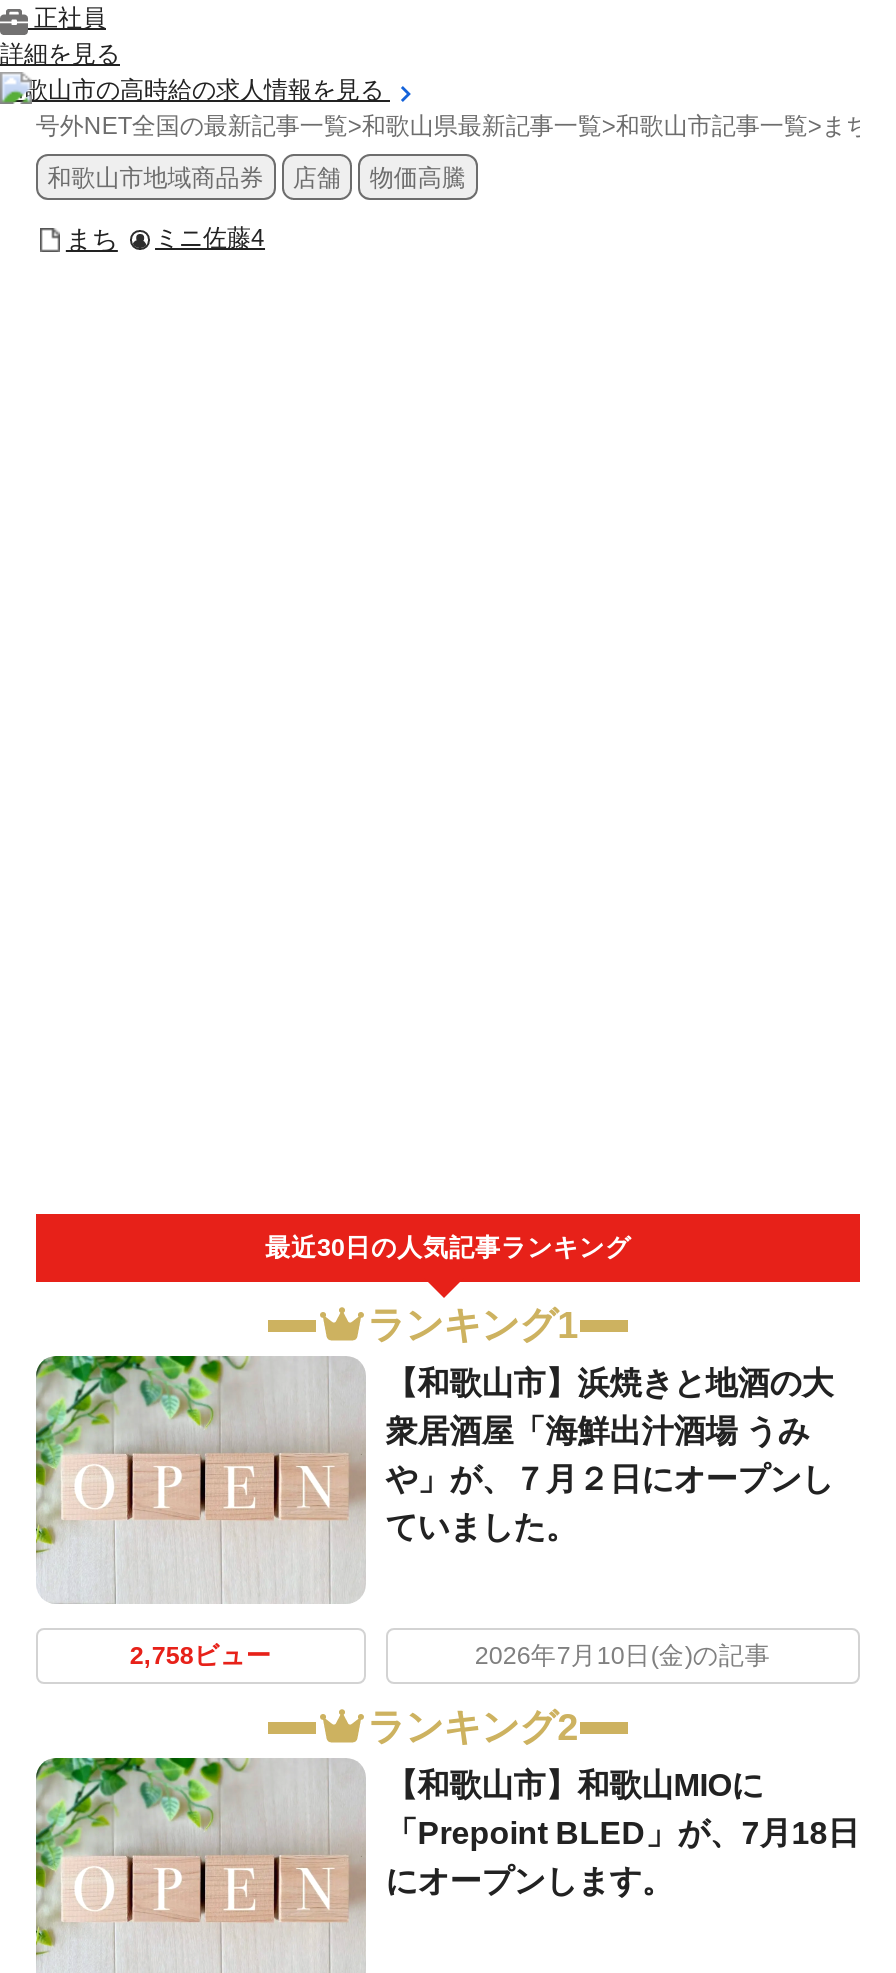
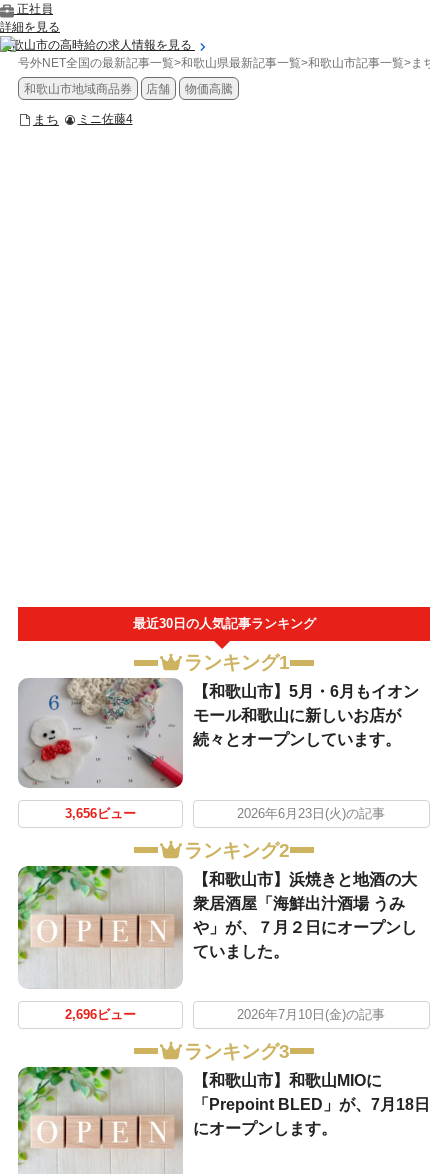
none -> [18,677,385,860] [image] | 3,656ビュー | 2026年6月23日(火)の記事 | ランキング2
none -> [193,683,419,748] 【和歌山市】5月・6月もイオン | モール和歌山に新しいお店が | 続々とオープンしています。
[130,1641,272,1669] 2,758ビュー -> [65,1008,136,1022] 2,696ビュー
[367,1706,579,1748] ランキング2 -> [184,1040,290,1061] ランキング3

